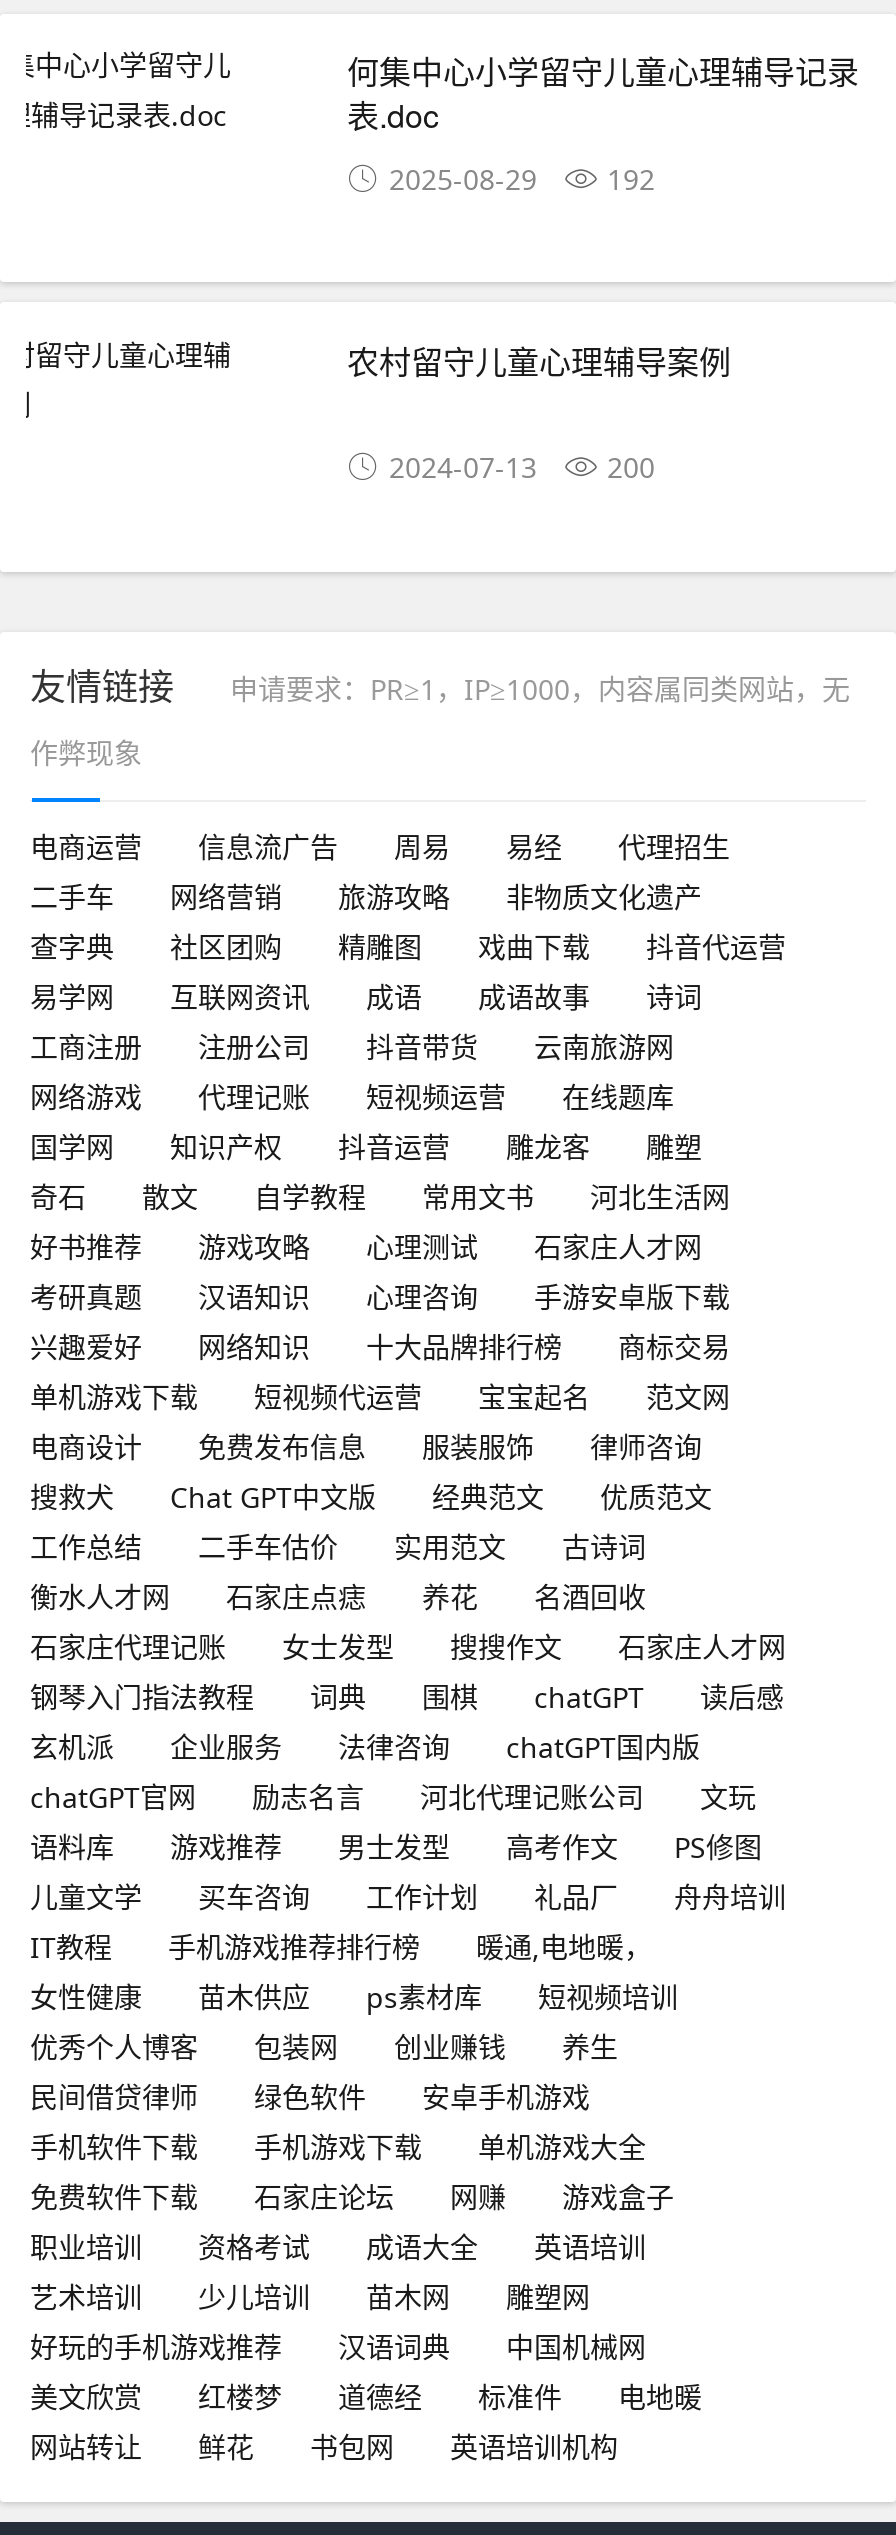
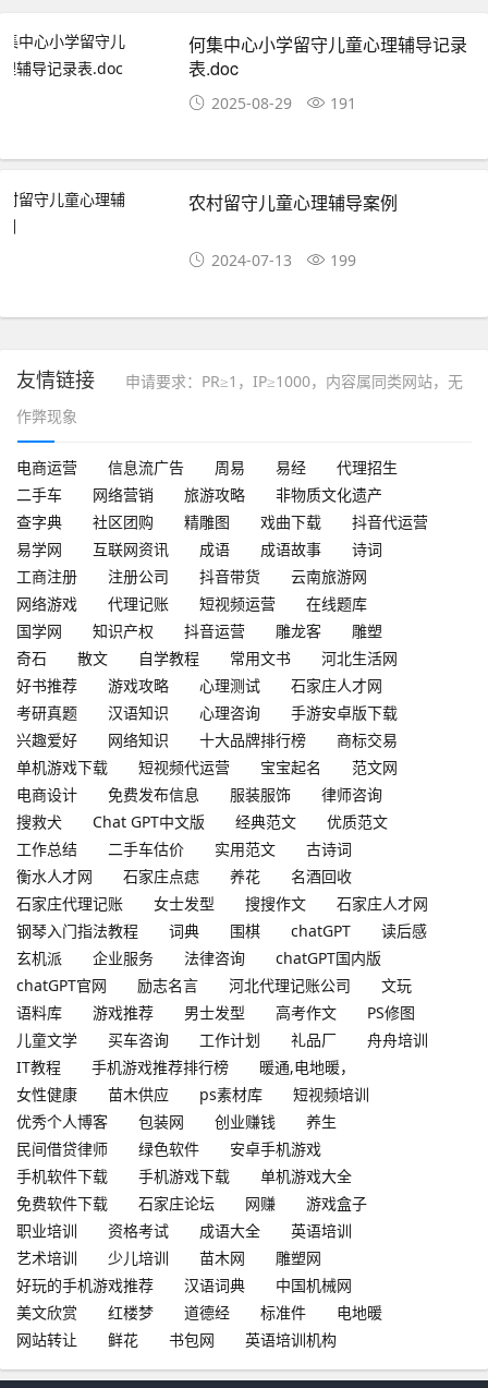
[389,159,655,197] 2025-08-29 192 -> [212,92,357,113] 2025-08-29 191
[389,448,655,486] 2024-07-13 200 -> [212,250,357,271] 2024-07-13 199

